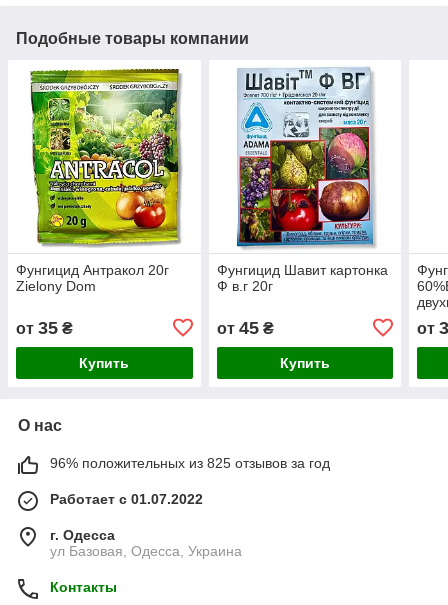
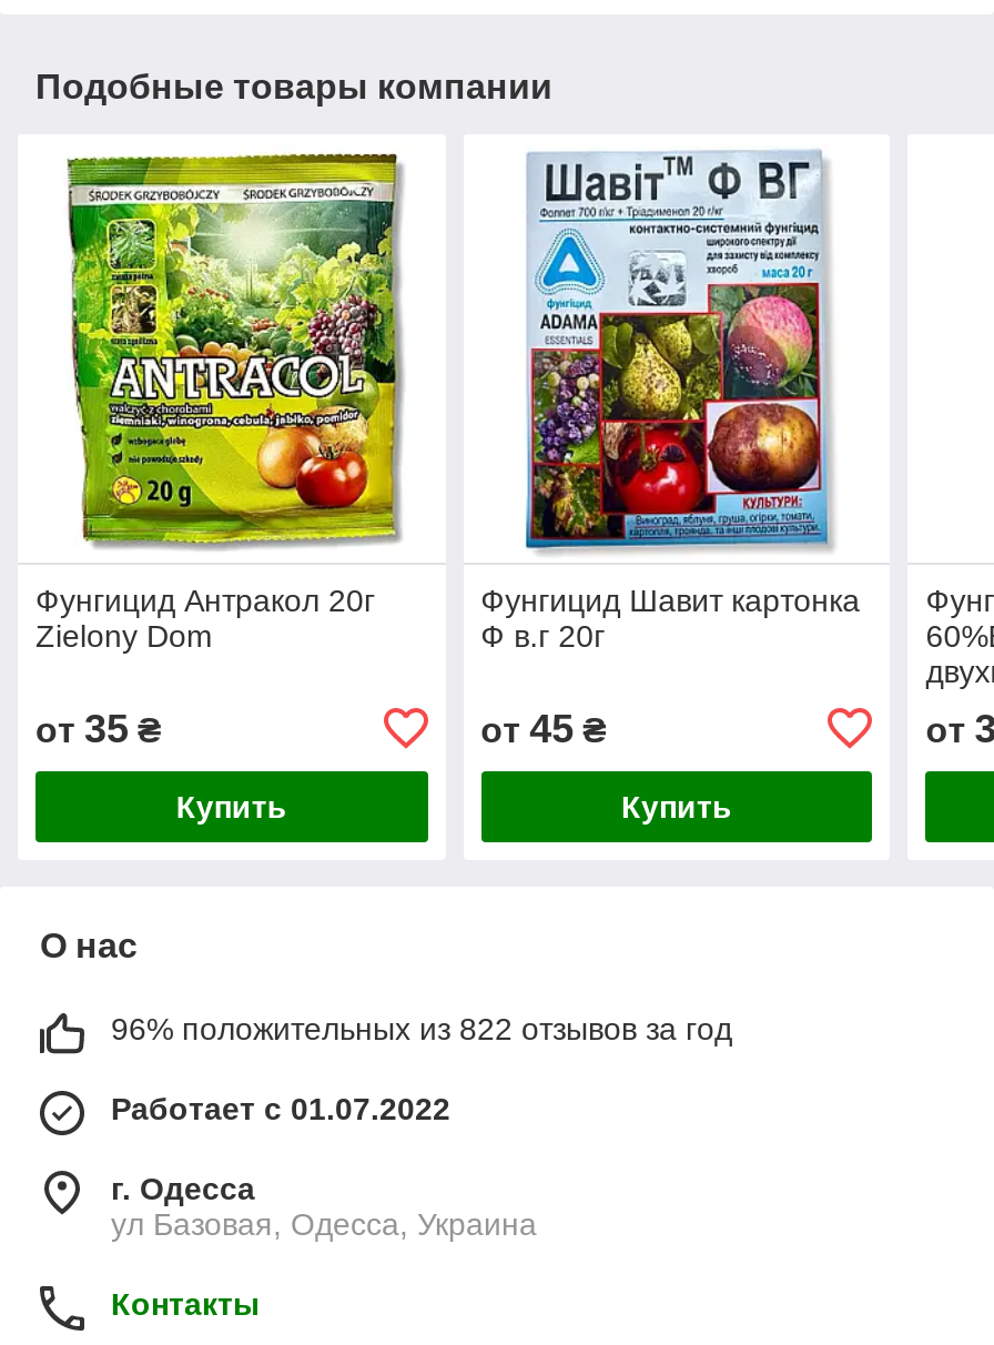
[50,455,330,471] 96% положительных из 825 отзывов за год -> [111,1011,732,1046] 96% положительных из 822 отзывов за год

